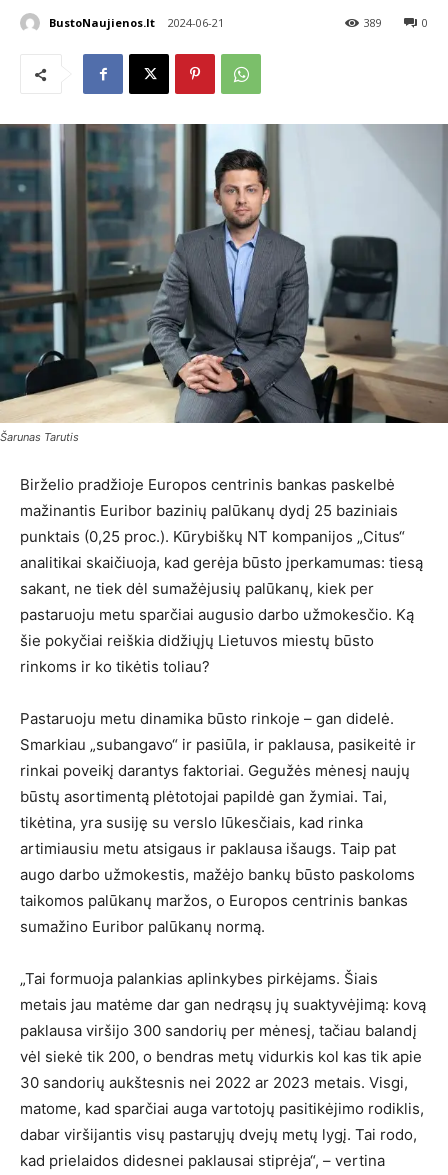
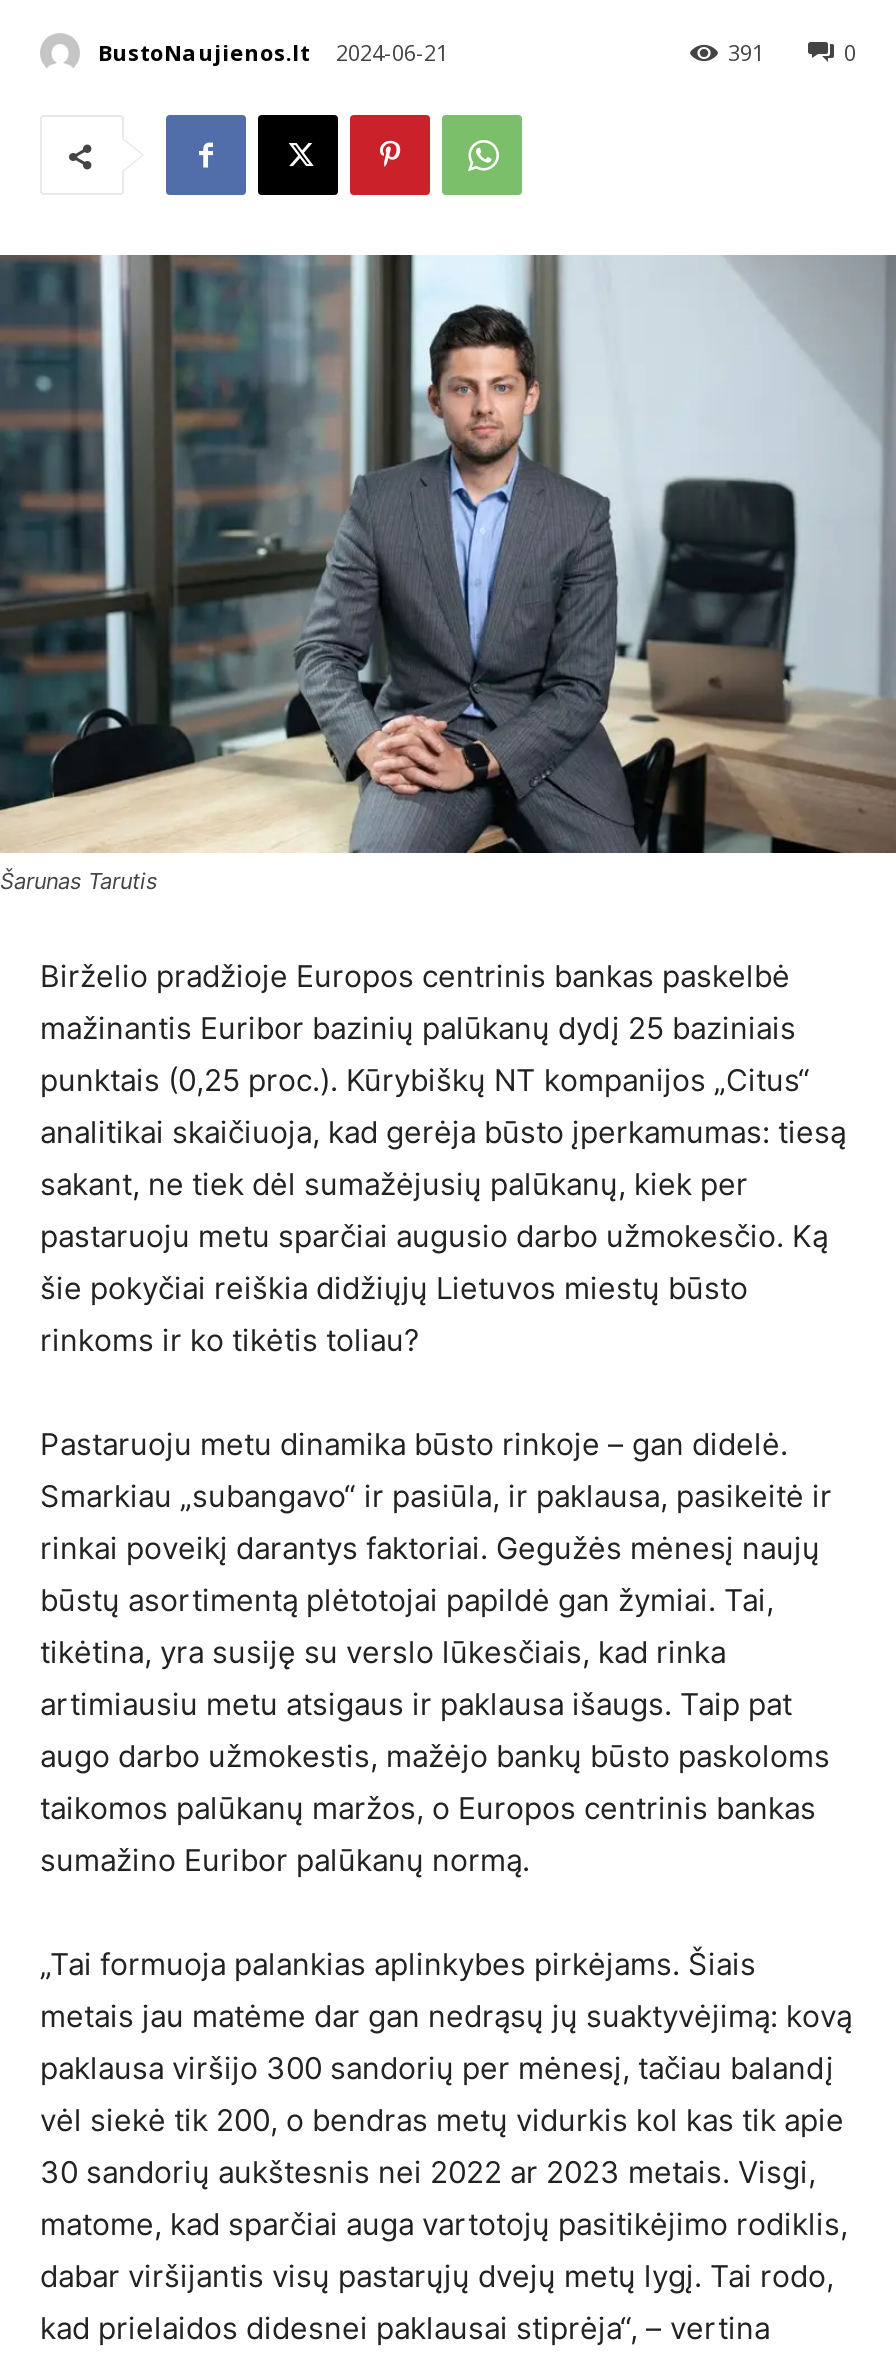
[364,15,382,30] 389 -> [728,37,764,67] 391

